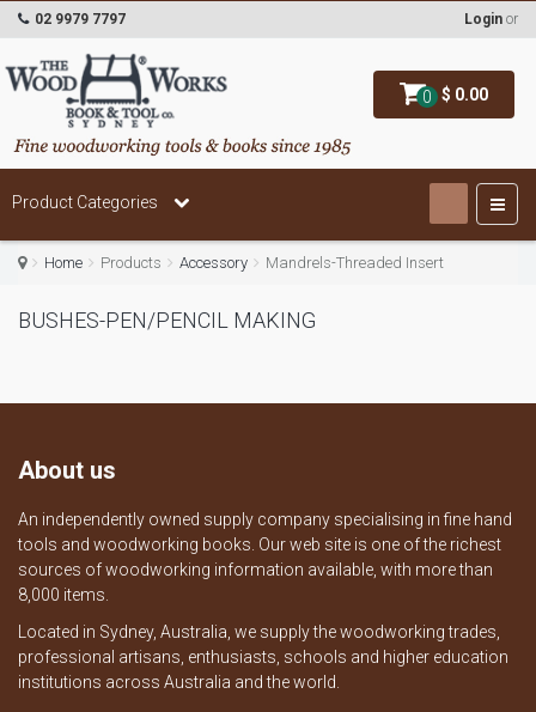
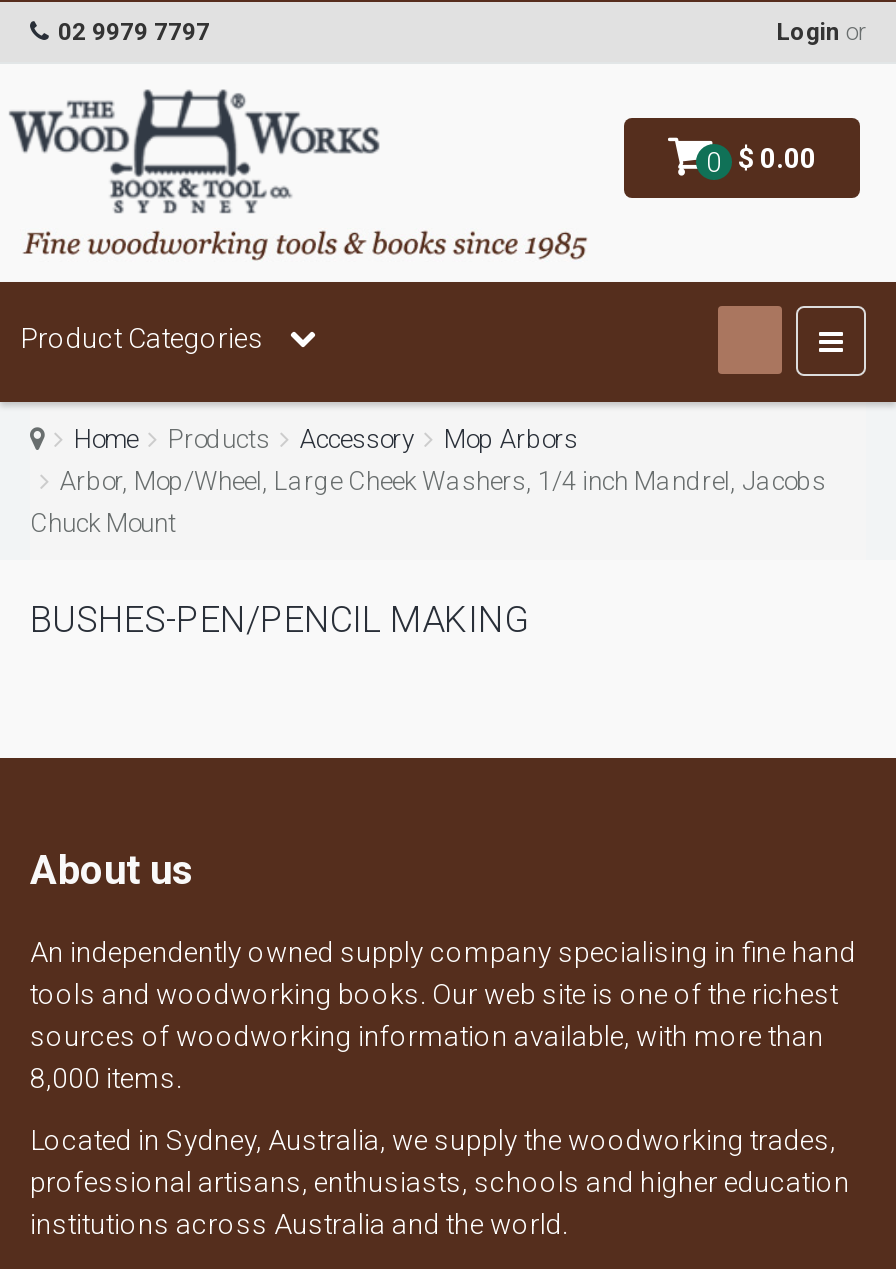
[266,254,444,272] Mandrels-Threaded Insert -> [30,424,826,538] Mop Arbors | Arbor, Mop/Wheel, Large Cheek Washers, 1/4 inch Mandrel, Jacobs | Chuck Mount

